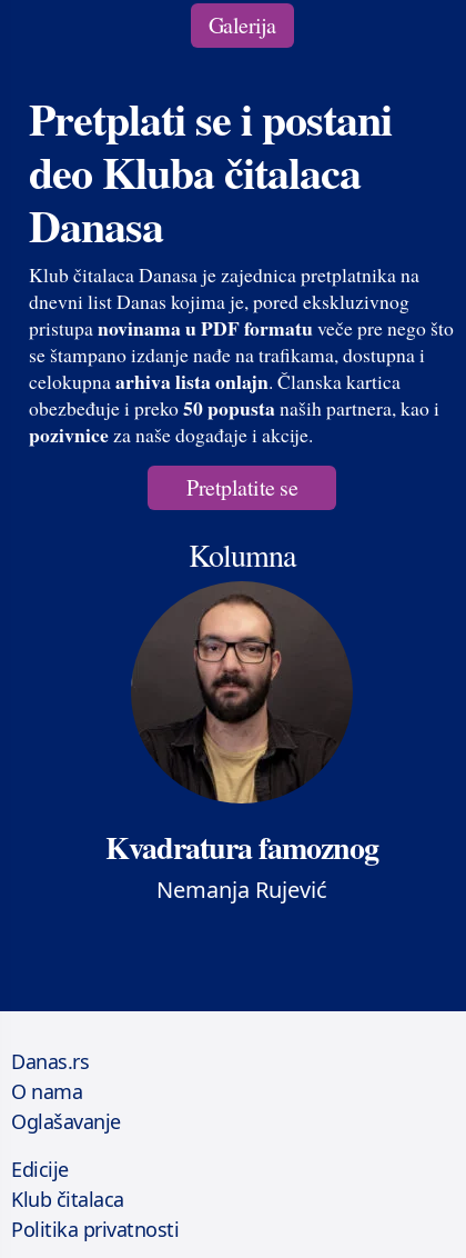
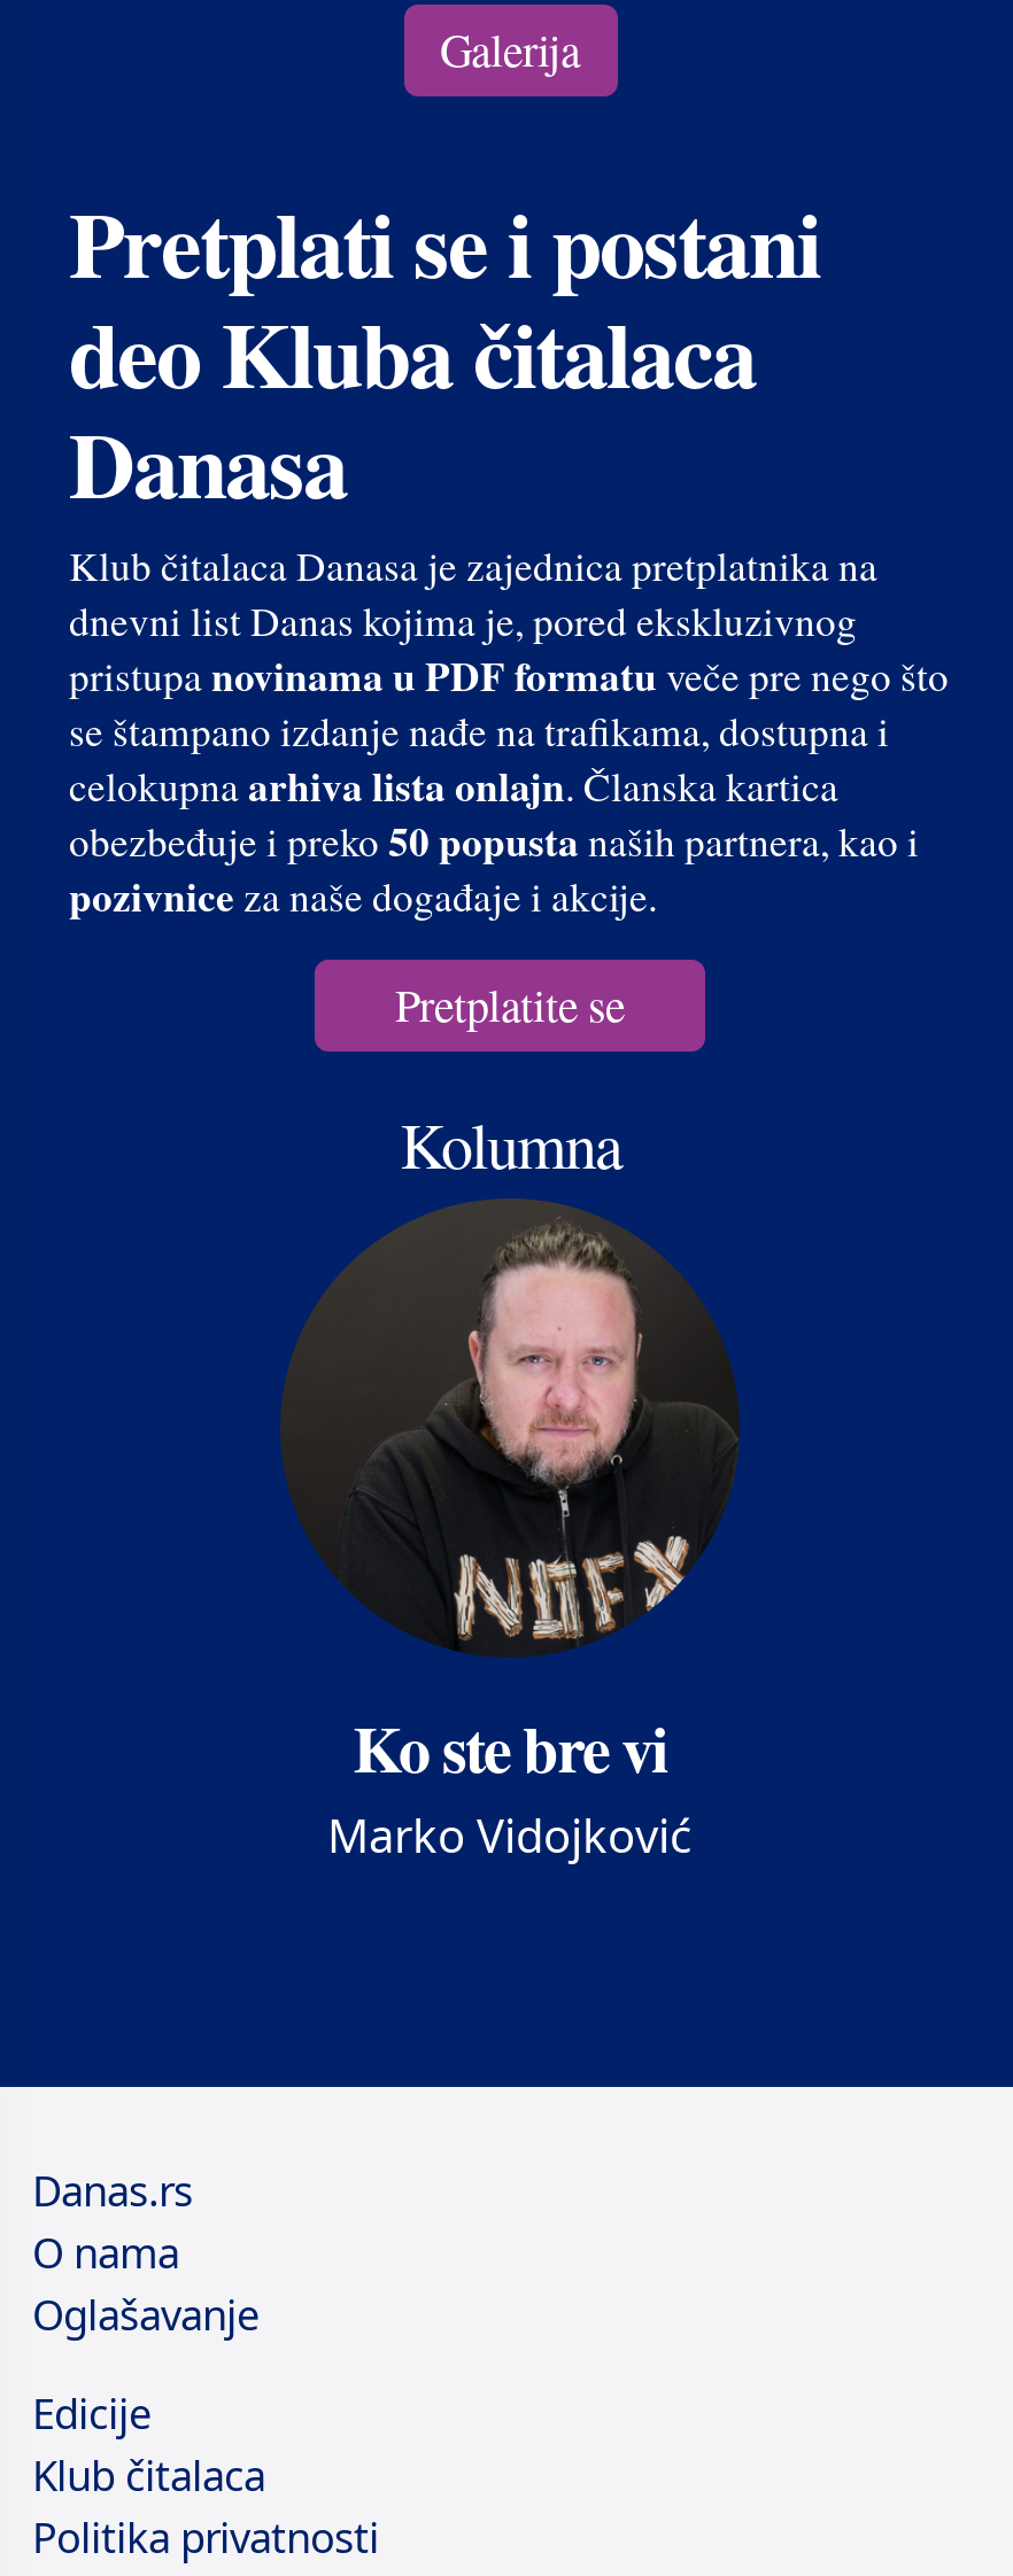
[105,598,378,904] [image] | Kvadratura famoznog | Nemanja Rujević -> [327,1234,693,1867] [image] | Ko ste bre vi | Marko Vidojković

